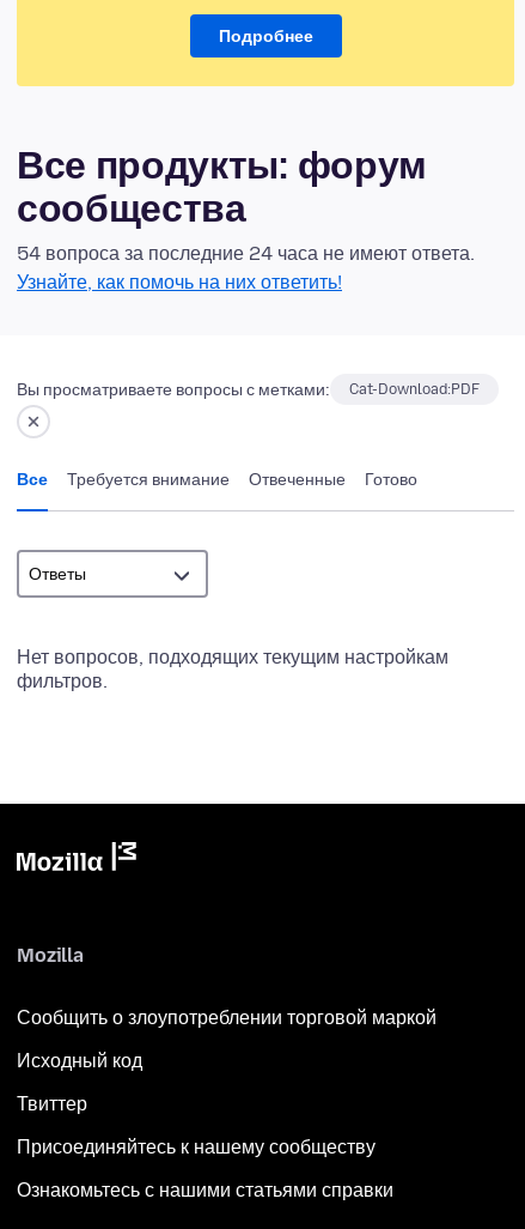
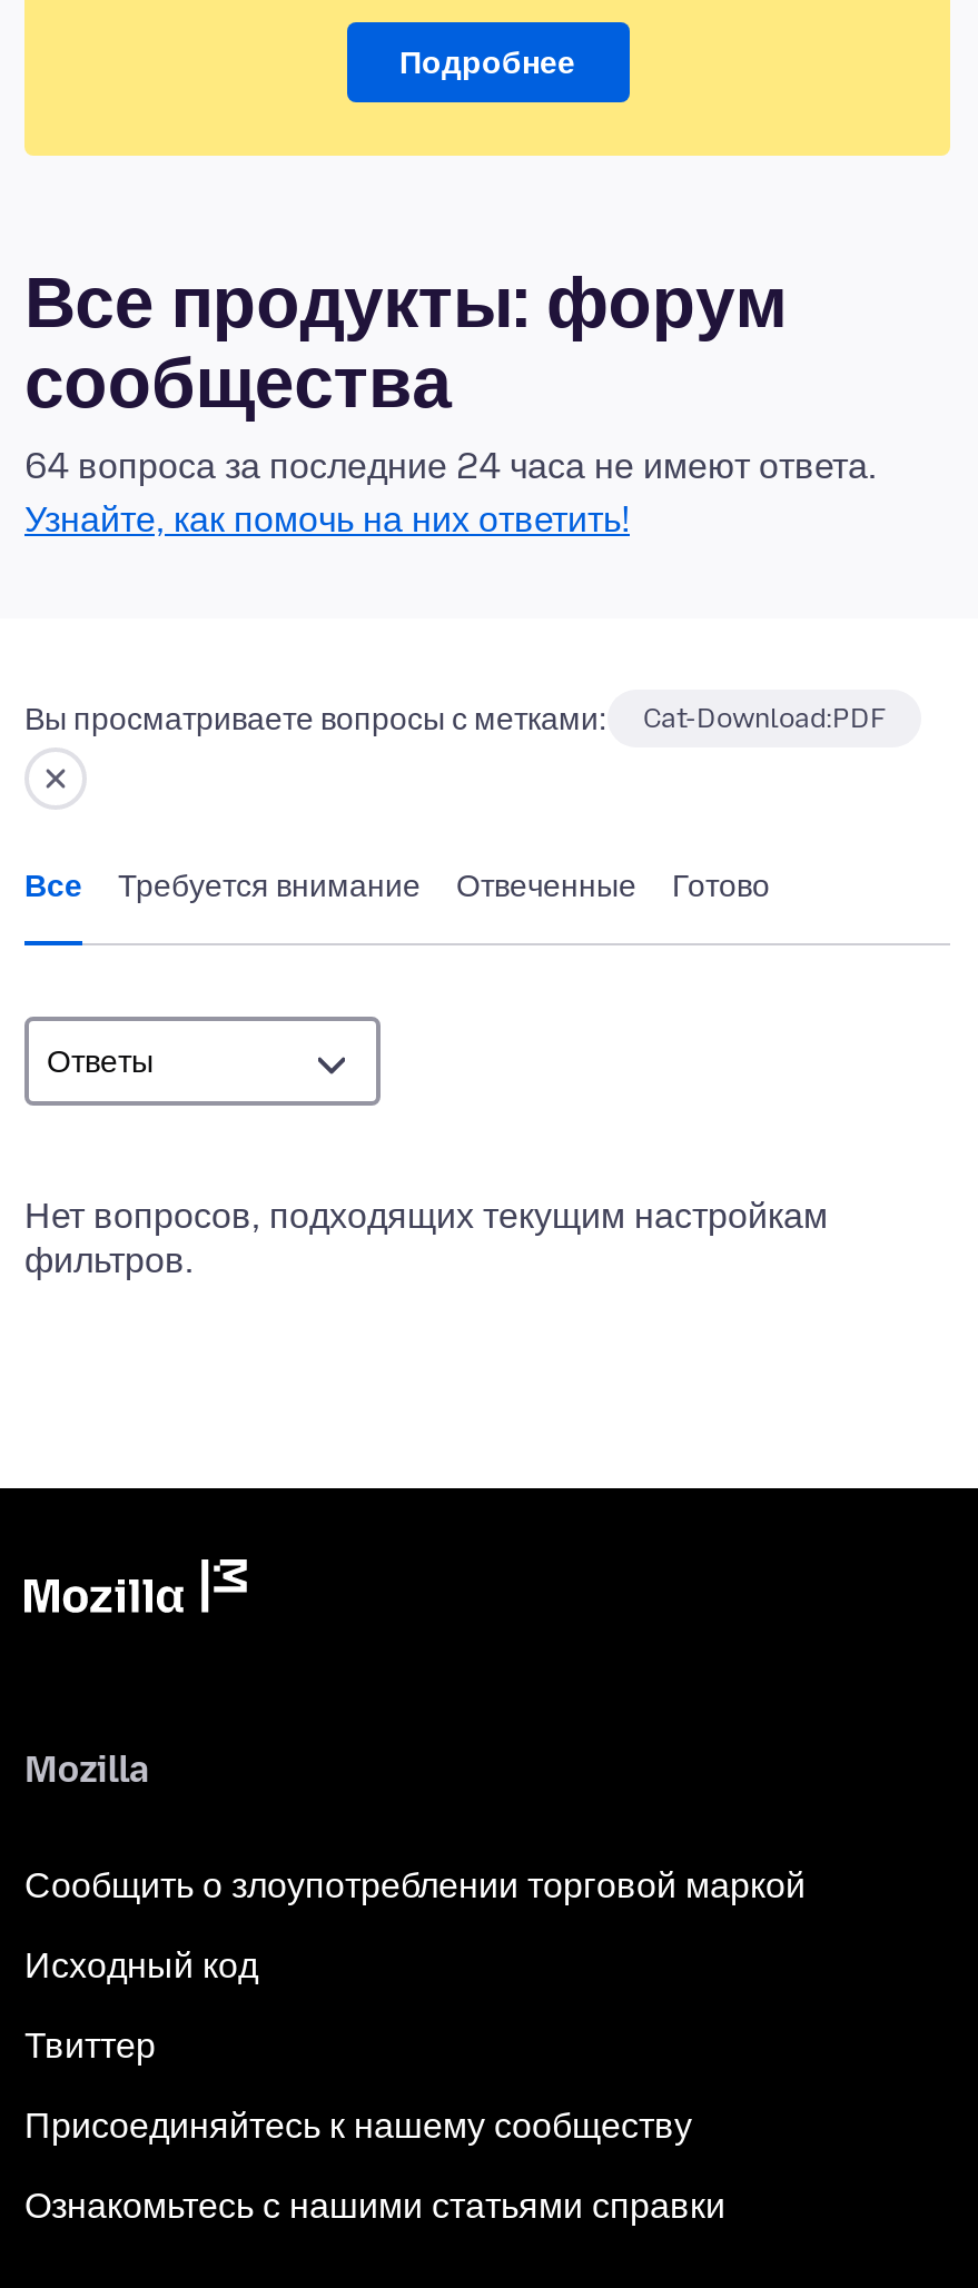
[17,243,475,265] 54 вопроса за последние 24 часа не имеют ответа. -> [24,446,877,488] 64 вопроса за последние 24 часа не имеют ответа.

